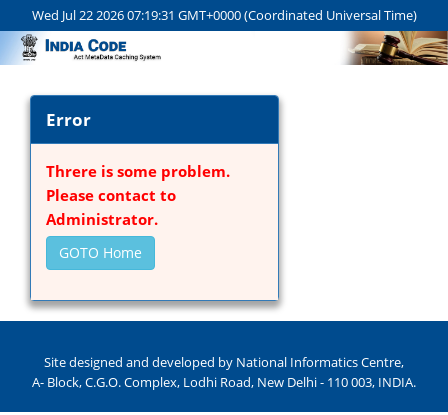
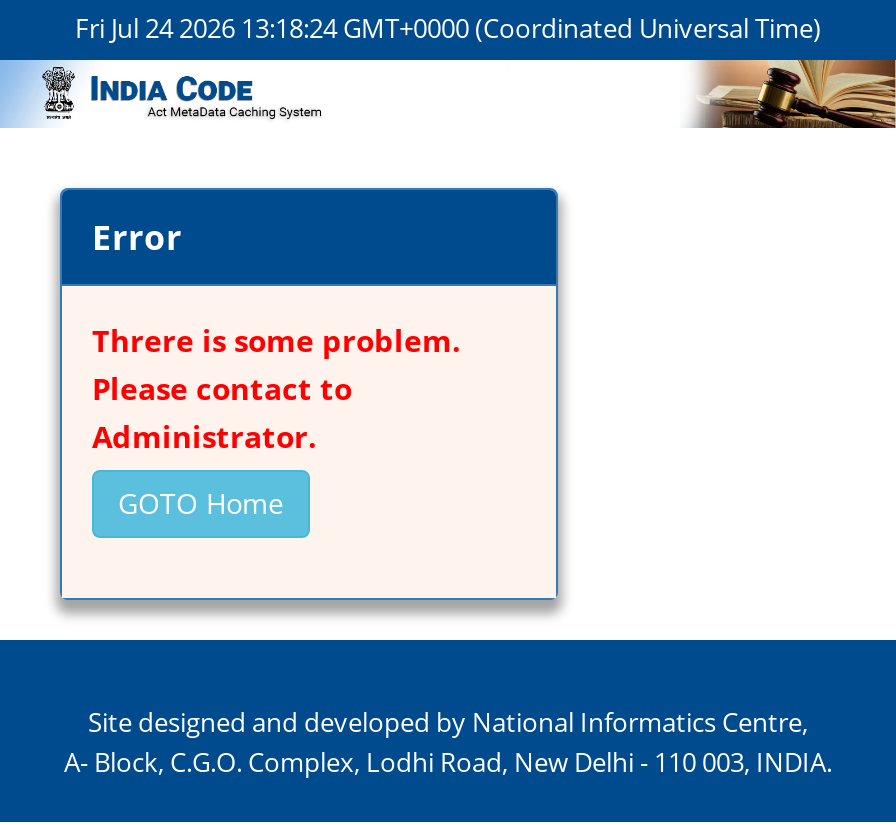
[31,6,416,24] Wed Jul 22 2026 07:19:31 GMT+0000 (Coordinated Universal Time) -> [75,10,821,46] Fri Jul 24 2026 13:18:24 GMT+0000 (Coordinated Universal Time)

